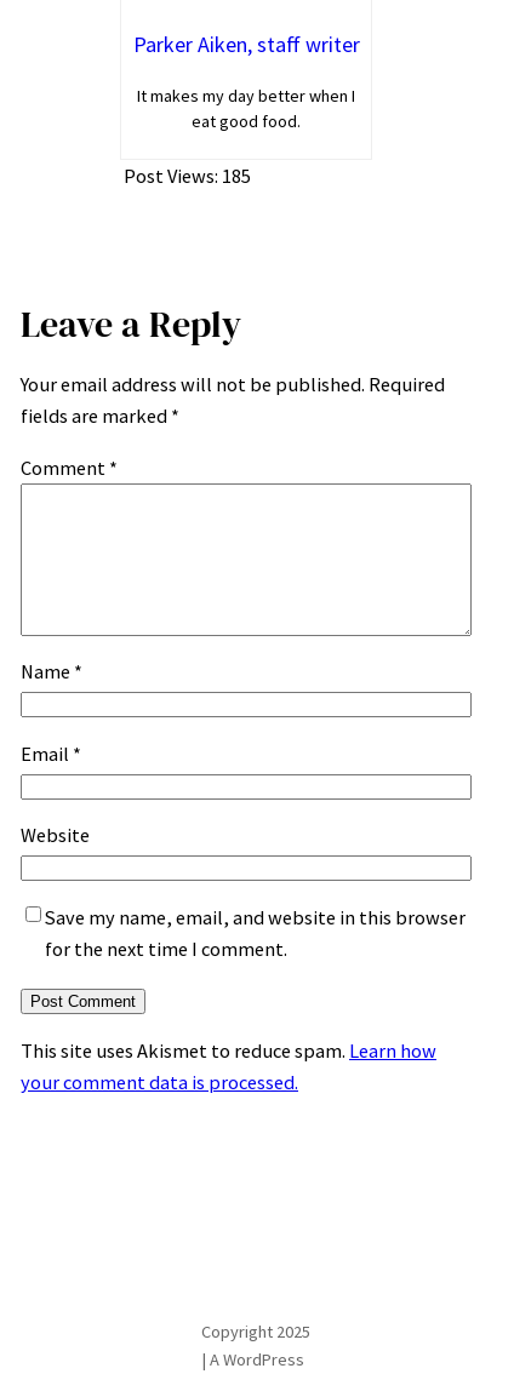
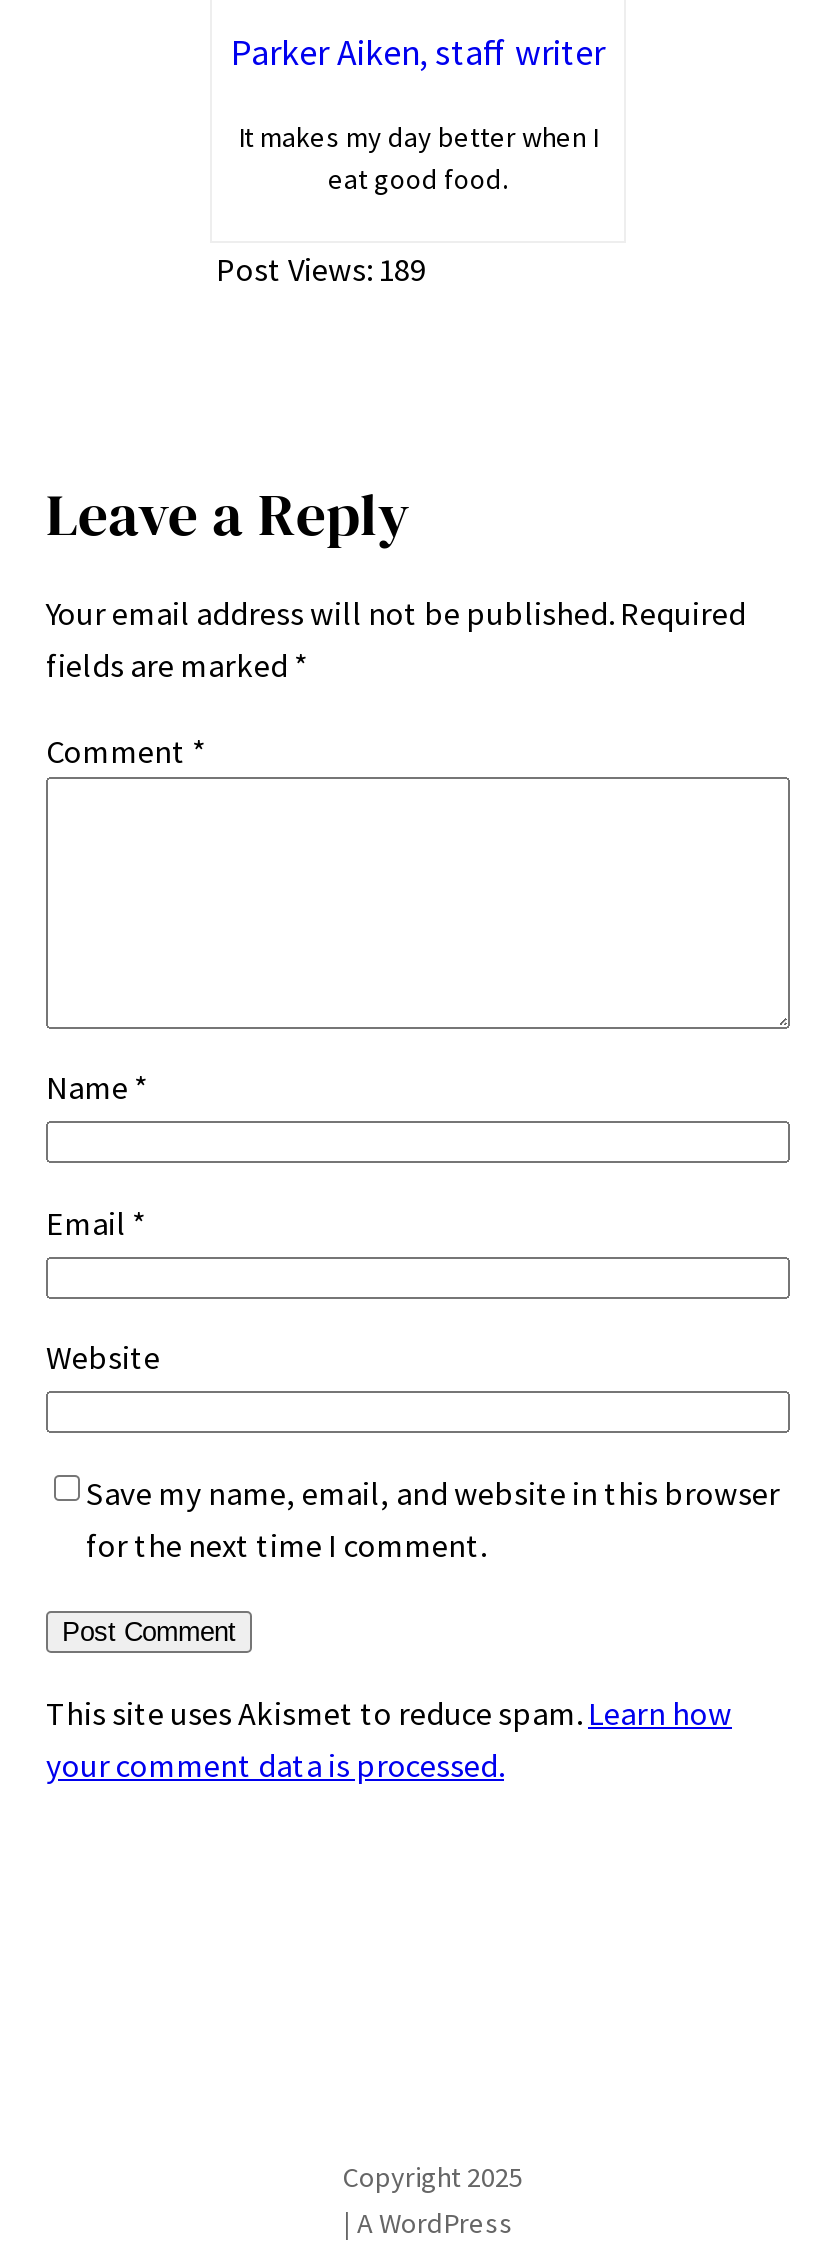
[124,163,251,187] Post Views: 185 -> [216,248,426,288] Post Views: 189

